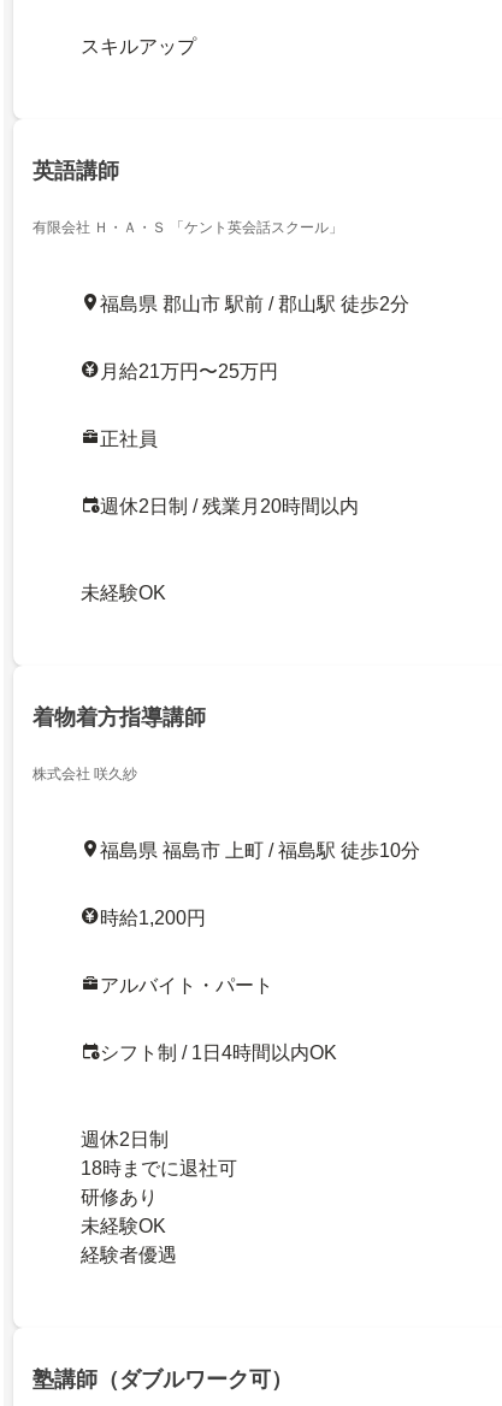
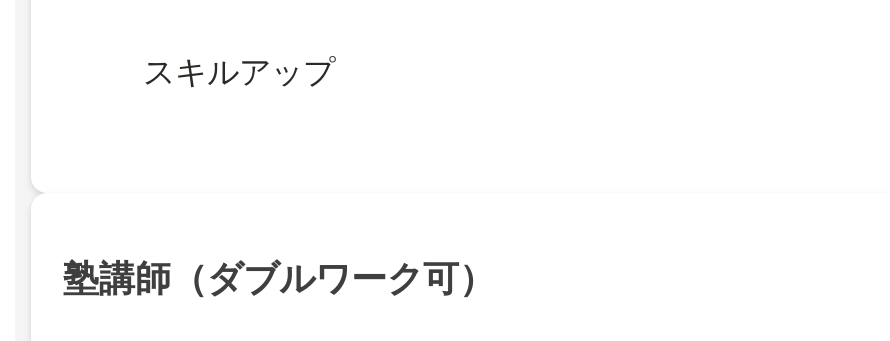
[33,159,343,236] 英語講師 | 有限会社 Ｈ・Ａ・Ｓ 「ケント英会話スクール」 -> none
[100,294,409,516] 福島県 郡山市 駅前 / 郡山駅 徒歩2分 | 月給21万円〜25万円 | 正社員 | 週休2日制 / 残業月20時間以内 -> none
[81,583,166,603] 未経験OK -> none
[33,705,206,782] 着物着方指導講師 | 株式会社 咲久紗 -> none
[100,840,420,1063] 福島県 福島市 上町 / 福島駅 徒歩10分 | 時給1,200円 | アルバイト・パート | シフト制 / 1日4時間以内OK -> none
[81,1129,237,1265] 週休2日制 | 18時までに退社可 | 研修あり | 未経験OK | 経験者優遇 -> none

